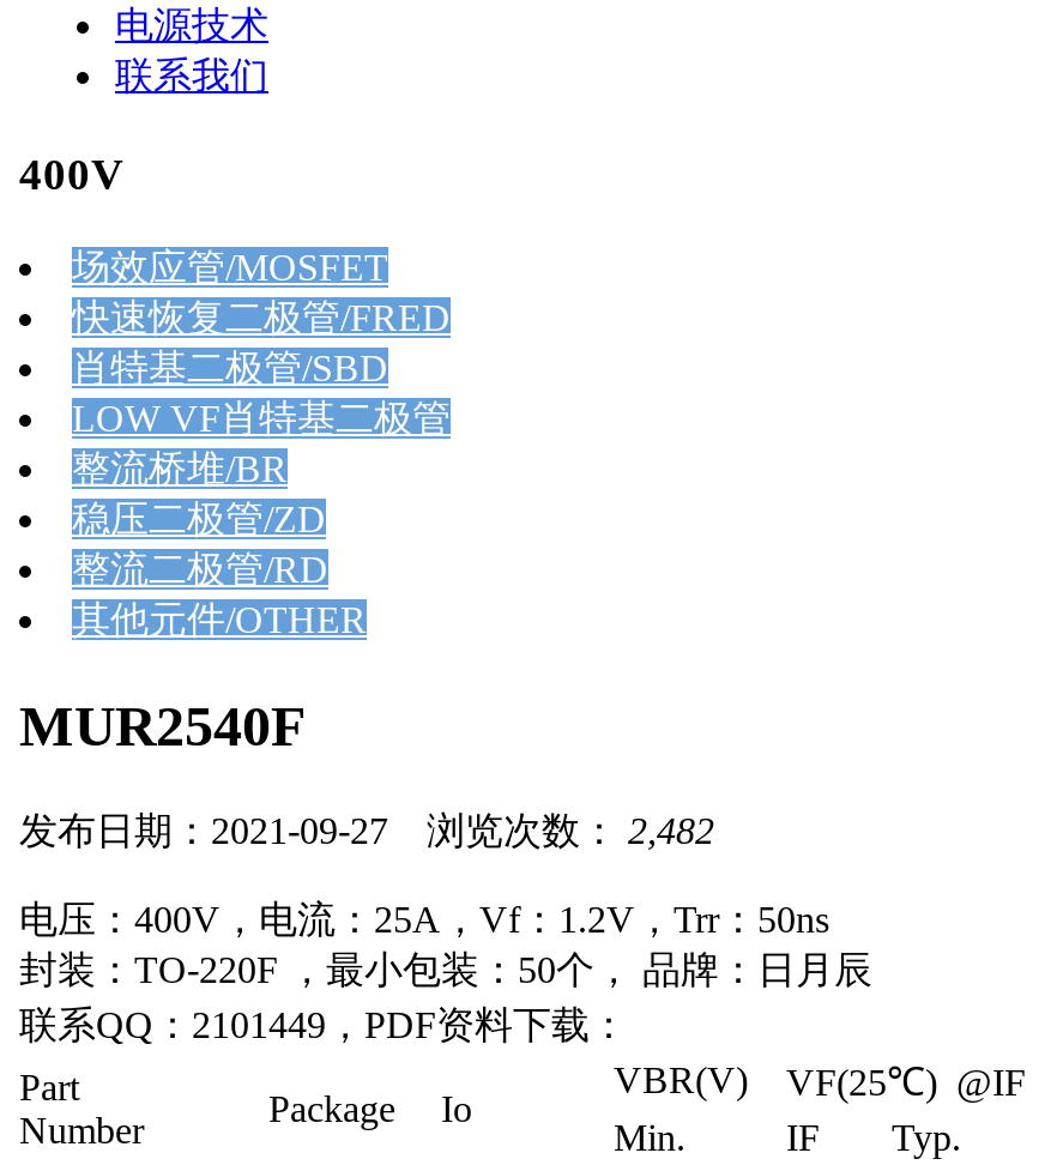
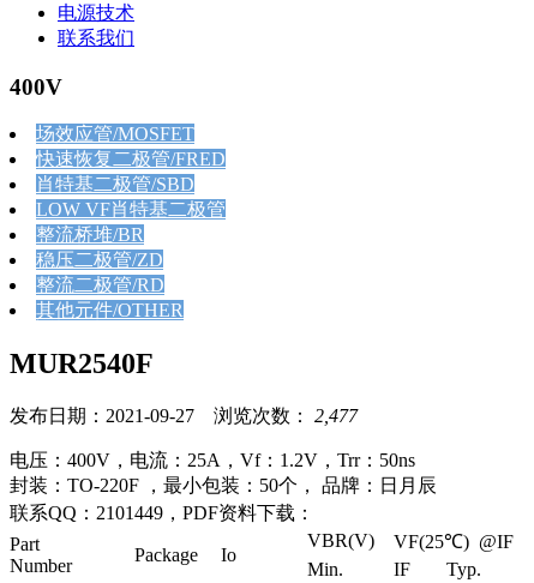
[19,811,714,851] 发布日期：2021-09-27 浏览次数：2,482 -> [10,406,358,426] 发布日期：2021-09-27 浏览次数：2,477

